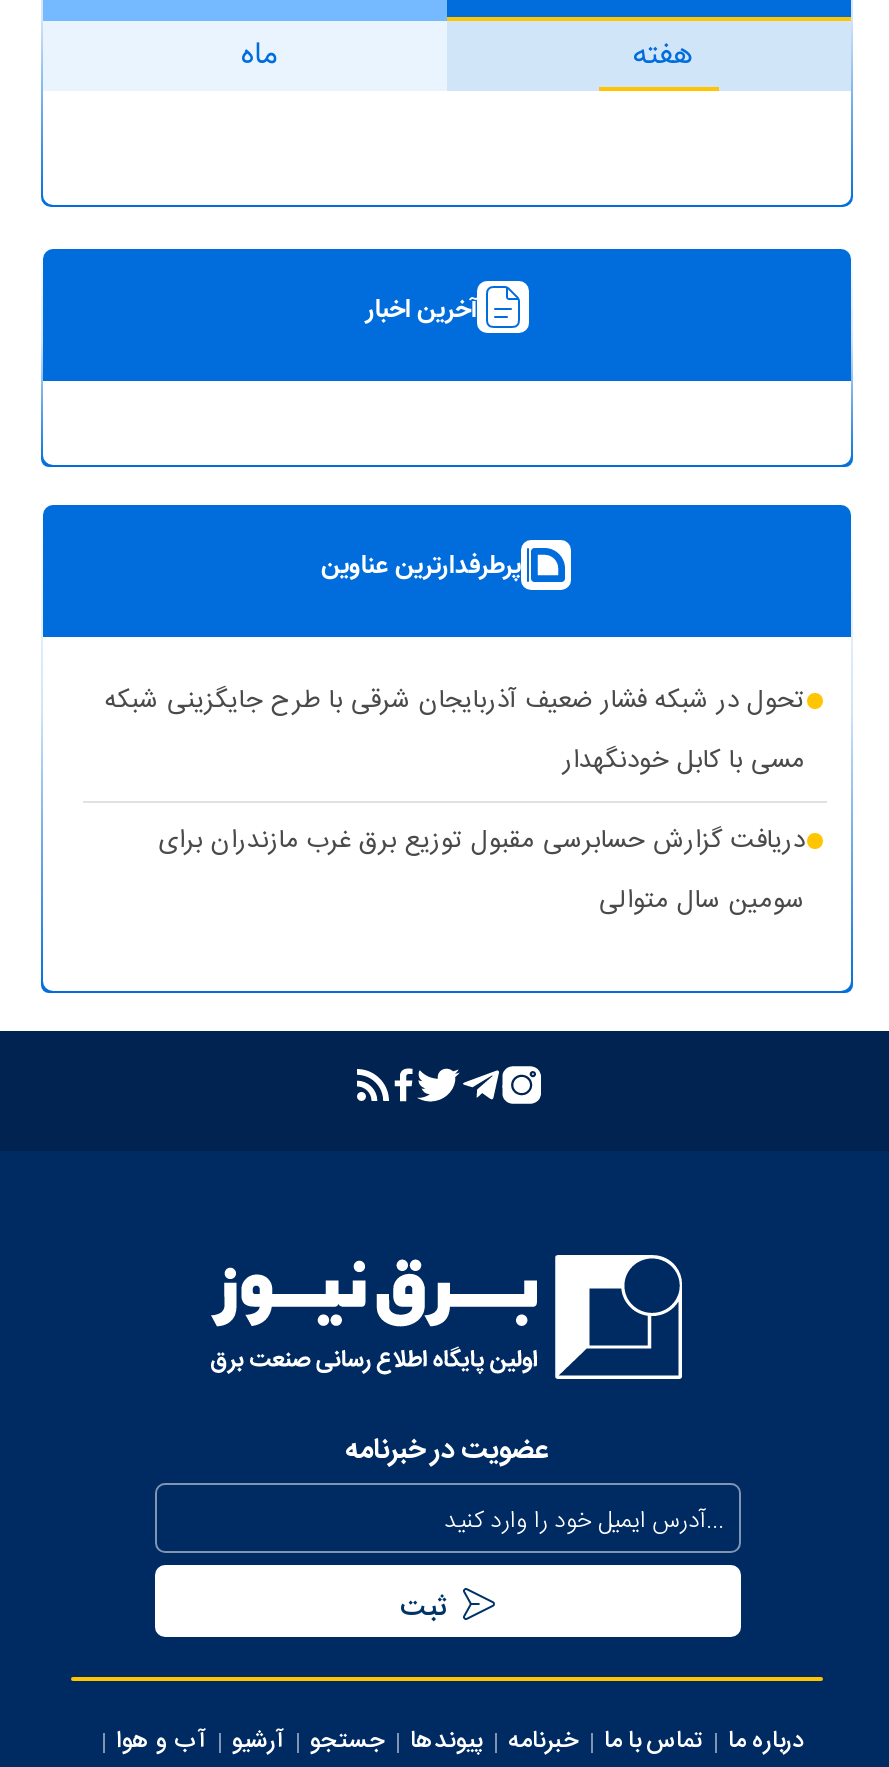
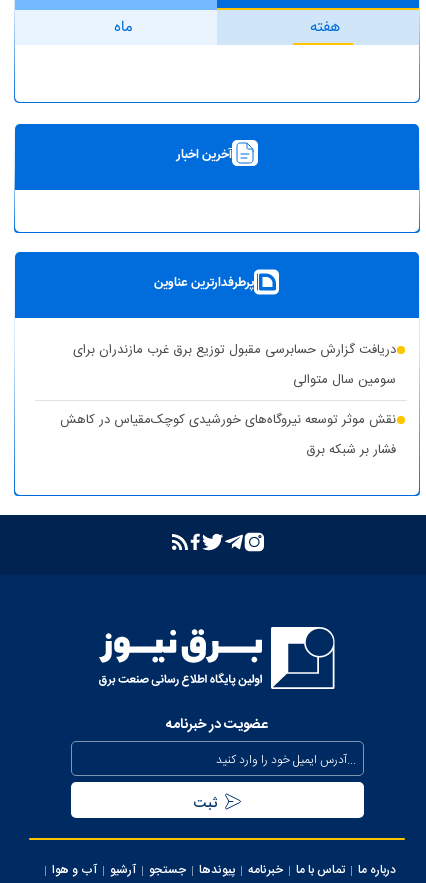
[105,679,805,783] تحول در شبکه فشار ضعیف آذربایجان شرقی با طرح جایگزینی شبکه | مسی با کابل خودنگهدار -> none
moved [159,819,805,923] -> [73,339,396,391]: دریافت گزارش حسابرسی مقبول توزیع برق غرب مازندران برای | سومین سال متوالی
none -> [60,409,396,461] نقش موثر توسعه نیروگاه‌های خورشیدی کوچک‌مقیاس در کاهش | فشار بر شبکه برق

